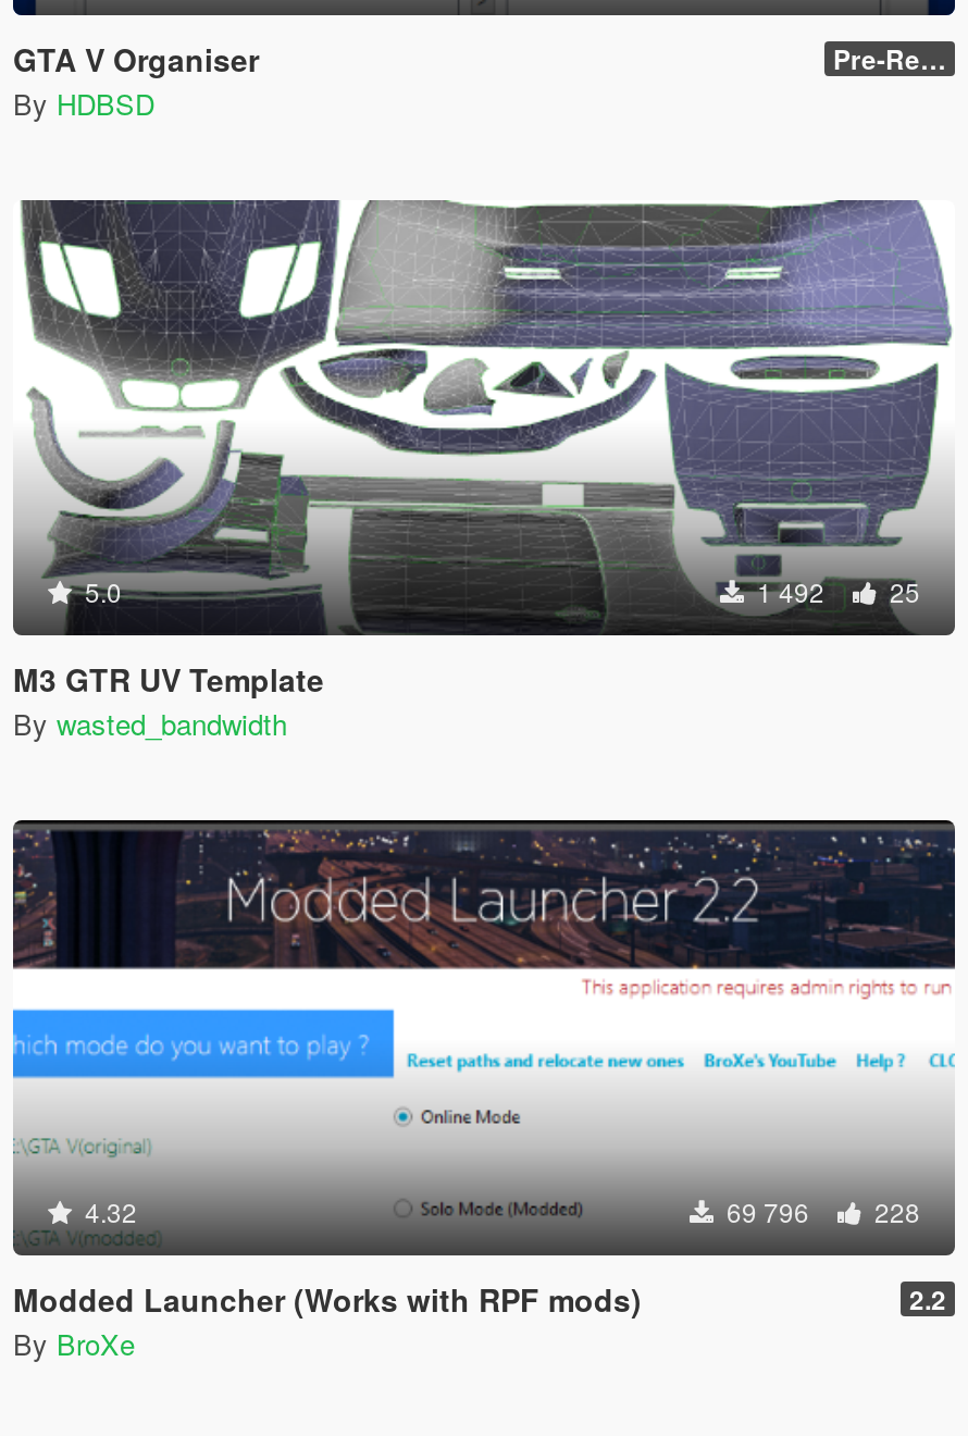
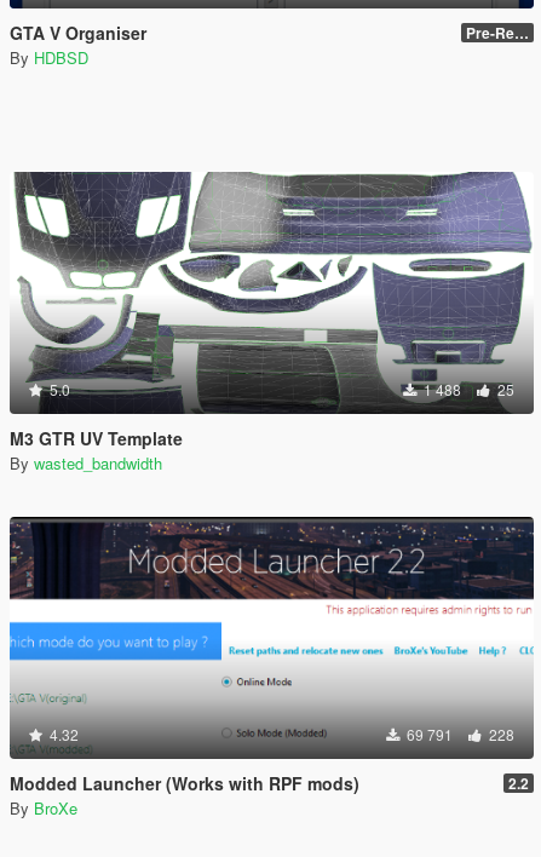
[750,572,920,609] 1 492 25 -> [420,379,514,399] 1 488 25
[720,1192,920,1229] 69 796 228 -> [403,724,514,744] 69 791 228

